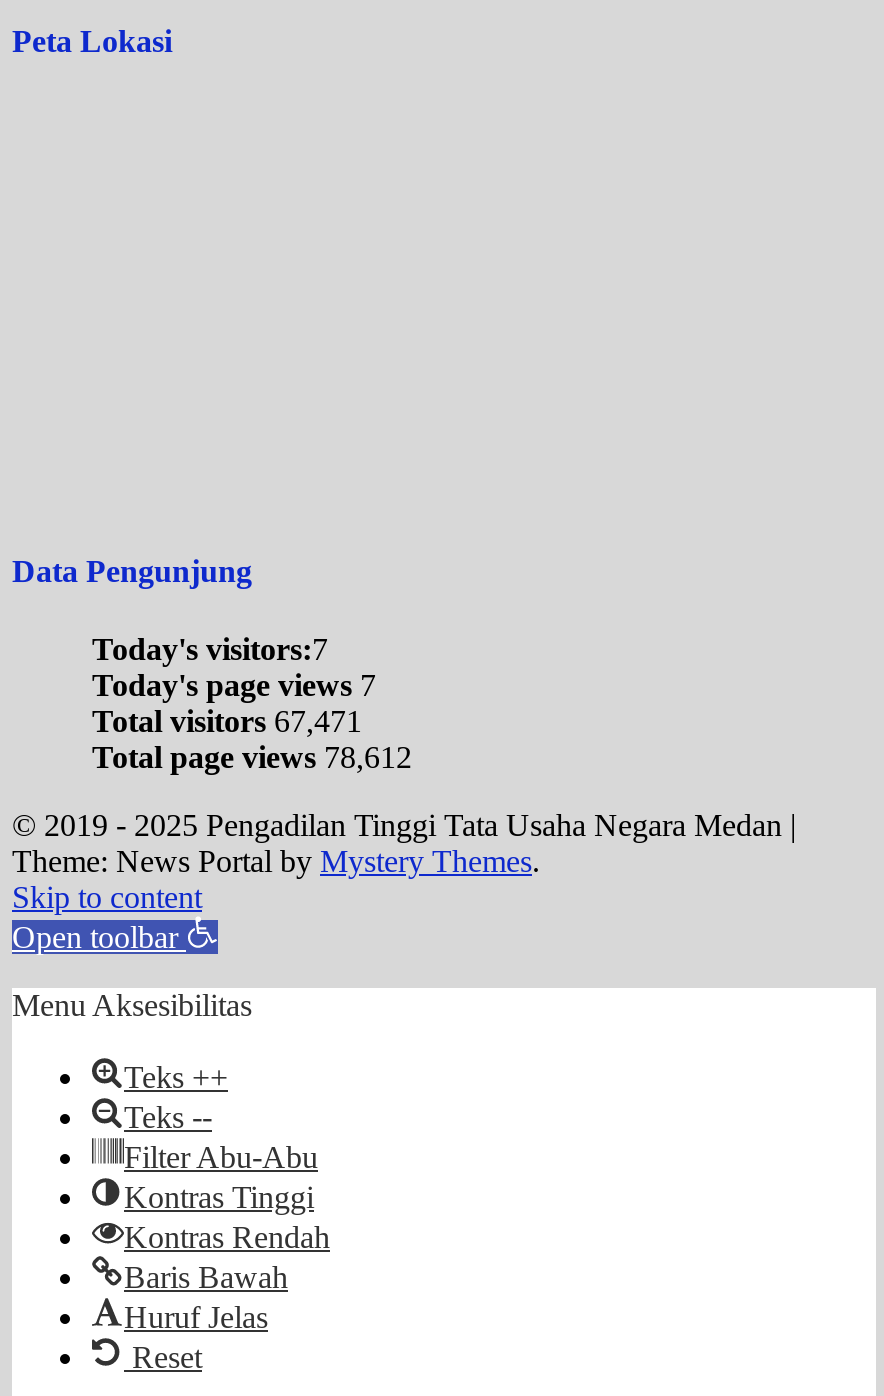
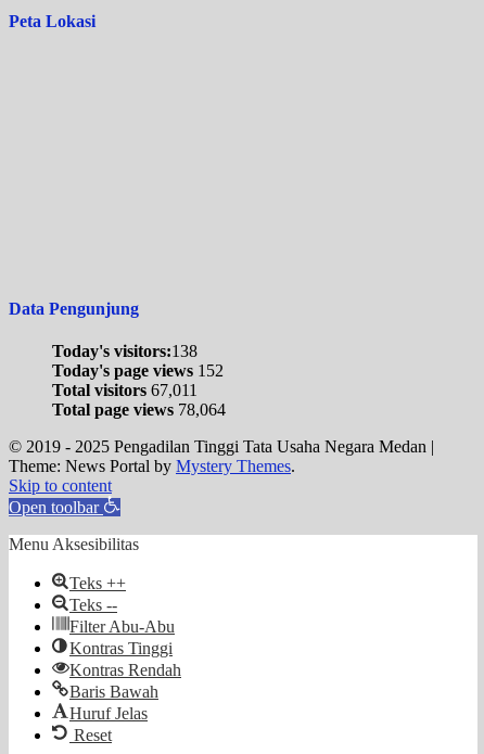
[92,632,328,666] Today's visitors:7 -> [52,342,198,360] Today's visitors:138
[92,668,376,702] Today's page views 7 -> [52,361,224,380] Today's page views 152
[92,704,362,738] Total visitors 67,471 -> [52,381,198,399] Total visitors 67,011
[92,740,412,774] Total page views 78,612 -> [52,400,226,419] Total page views 78,064

